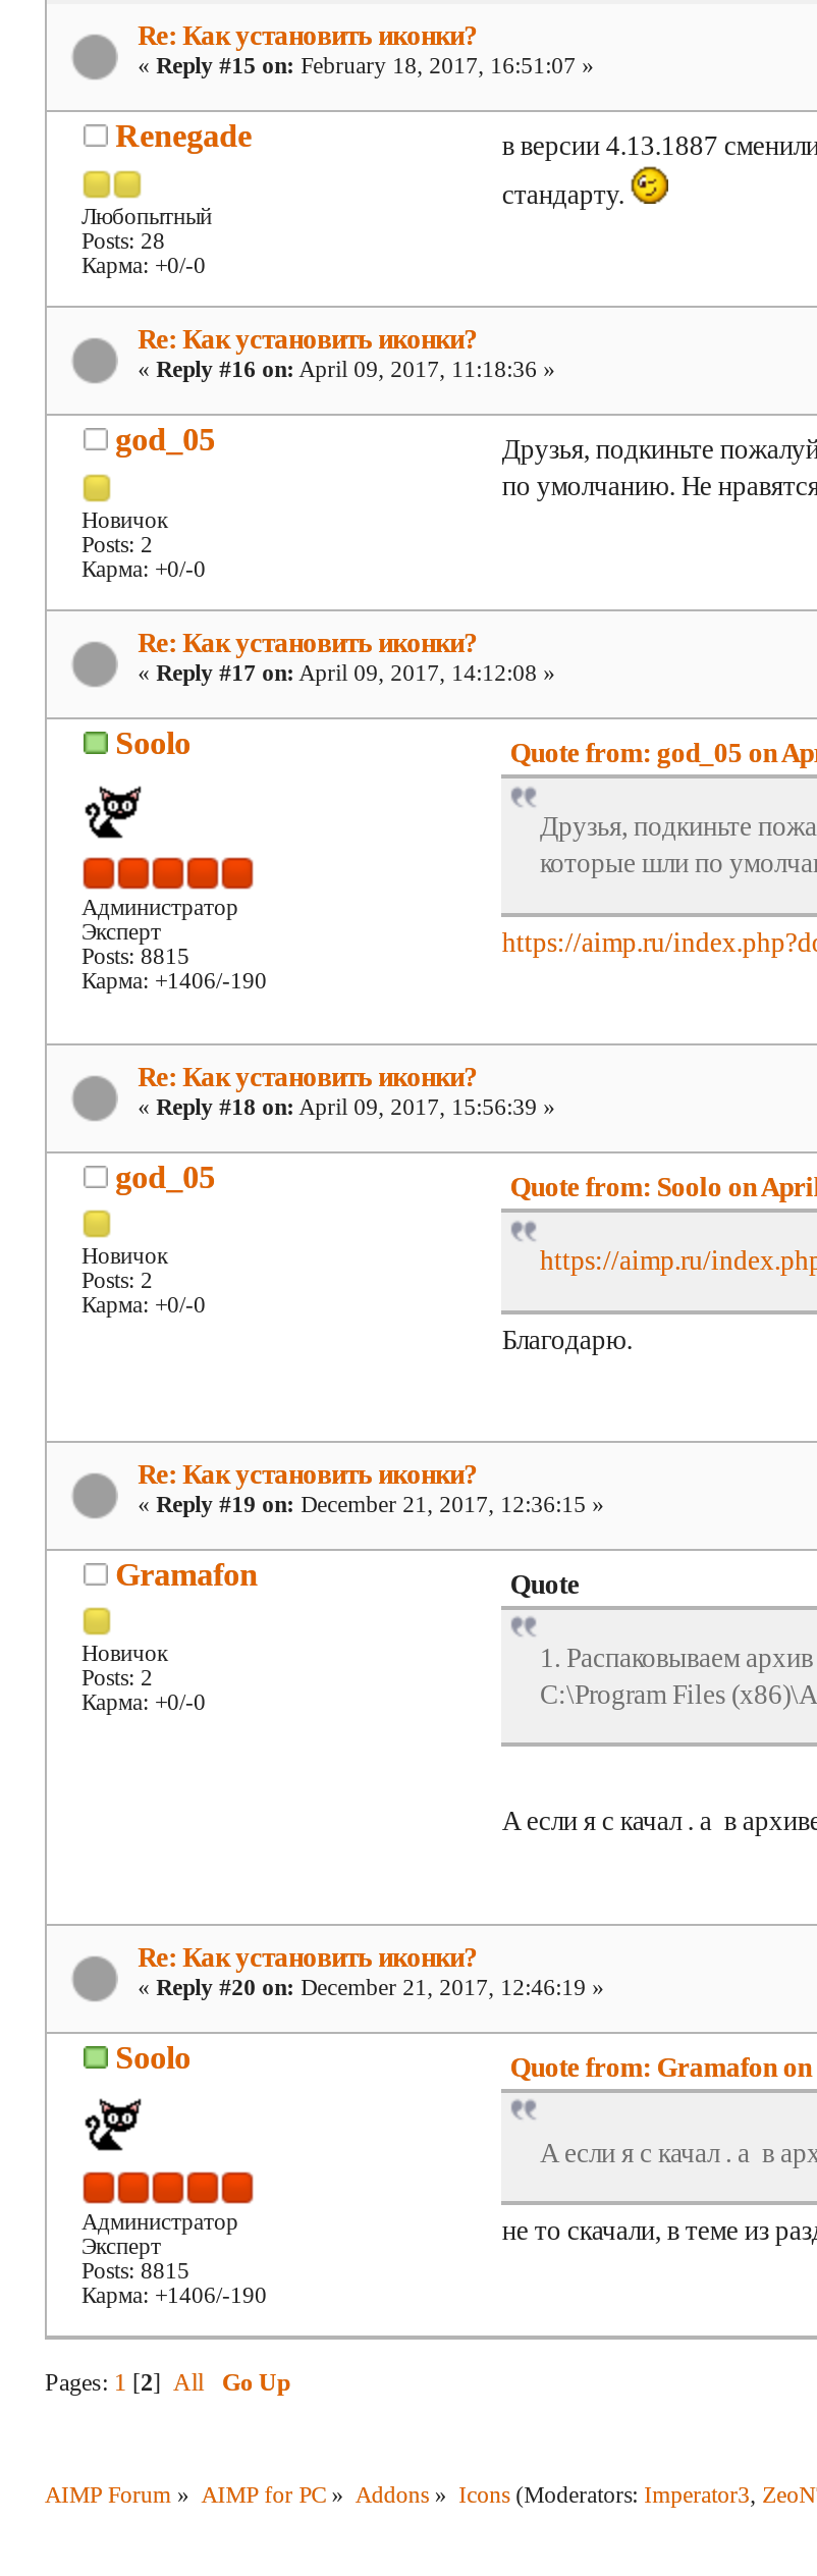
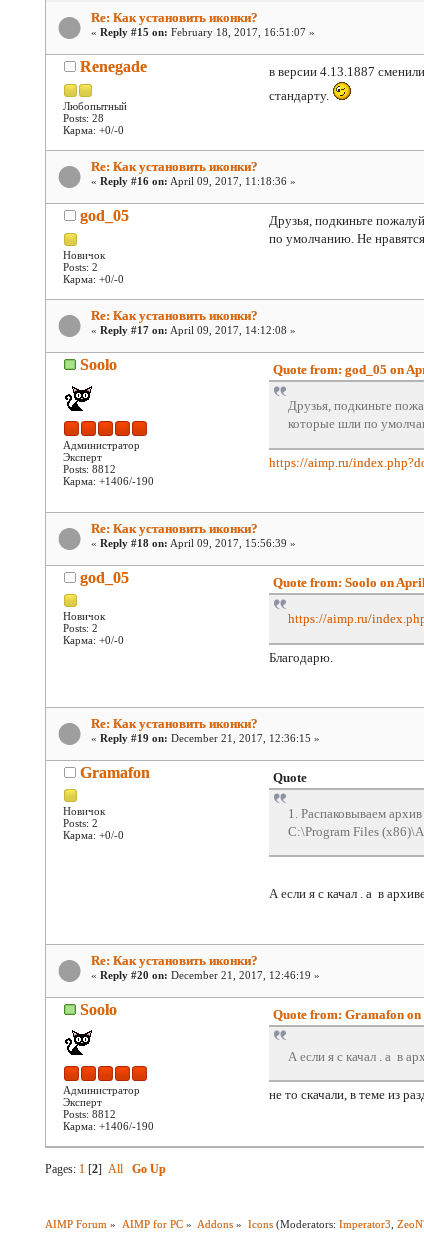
[81,944,189,968] Posts: 8815 -> [63,463,116,475] Posts: 8812
[81,2258,189,2283] Posts: 8815 -> [63,1108,116,1120] Posts: 8812

